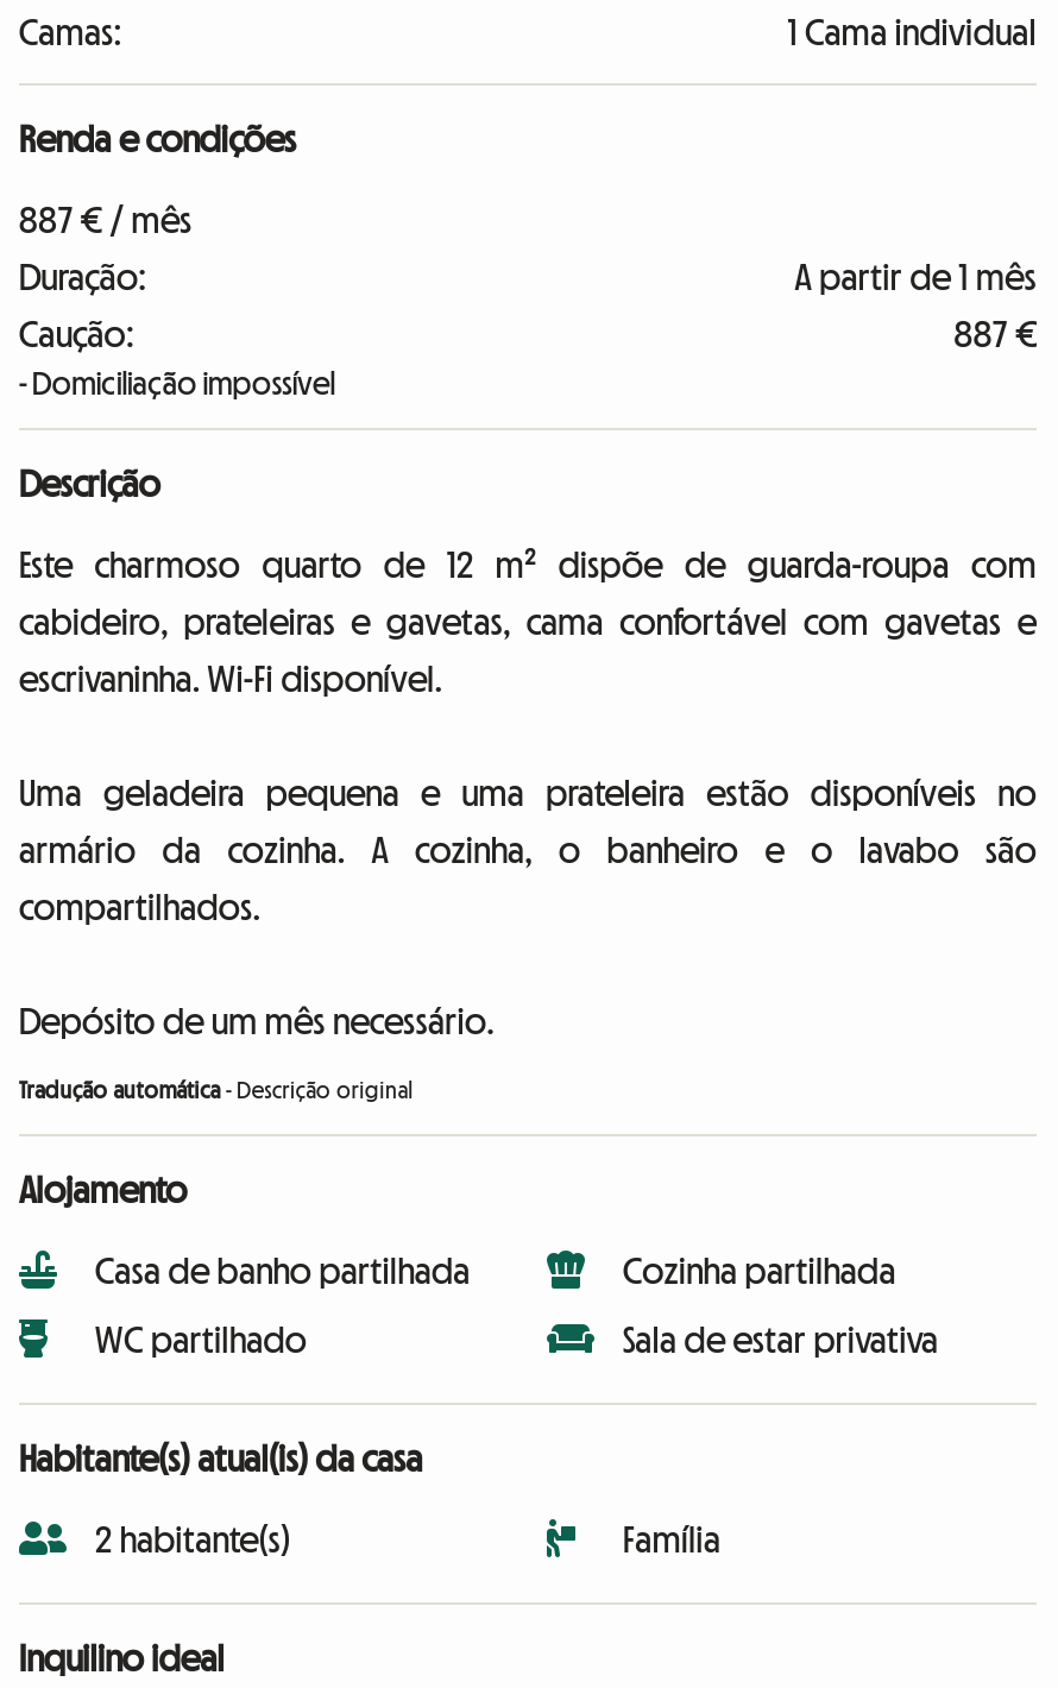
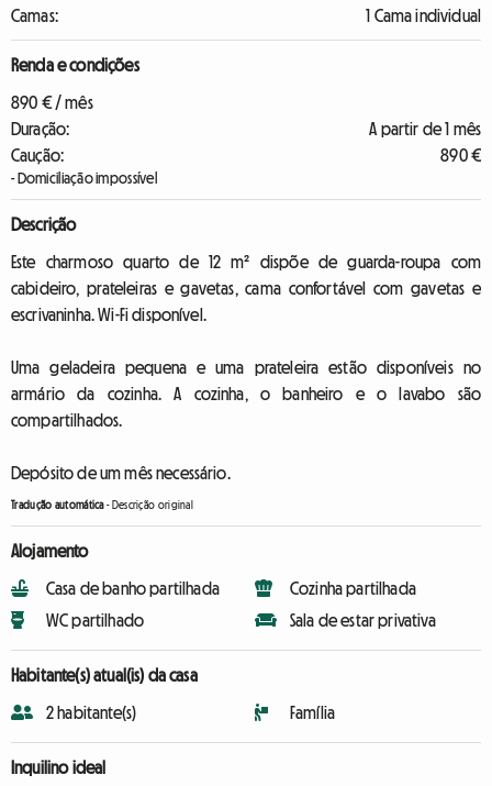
[19,200,192,238] 887 € / mês -> [11,93,93,111] 890 € / mês
[954,314,1037,352] 887 € -> [441,146,481,164] 890 €

